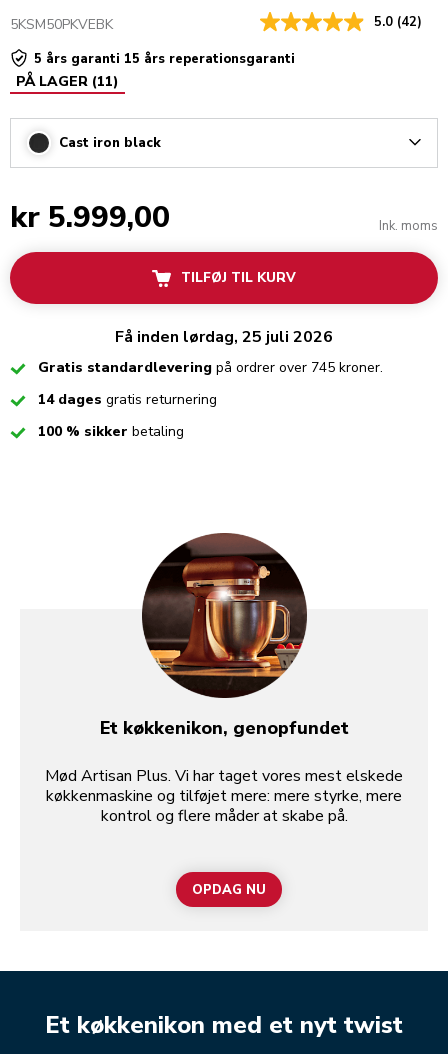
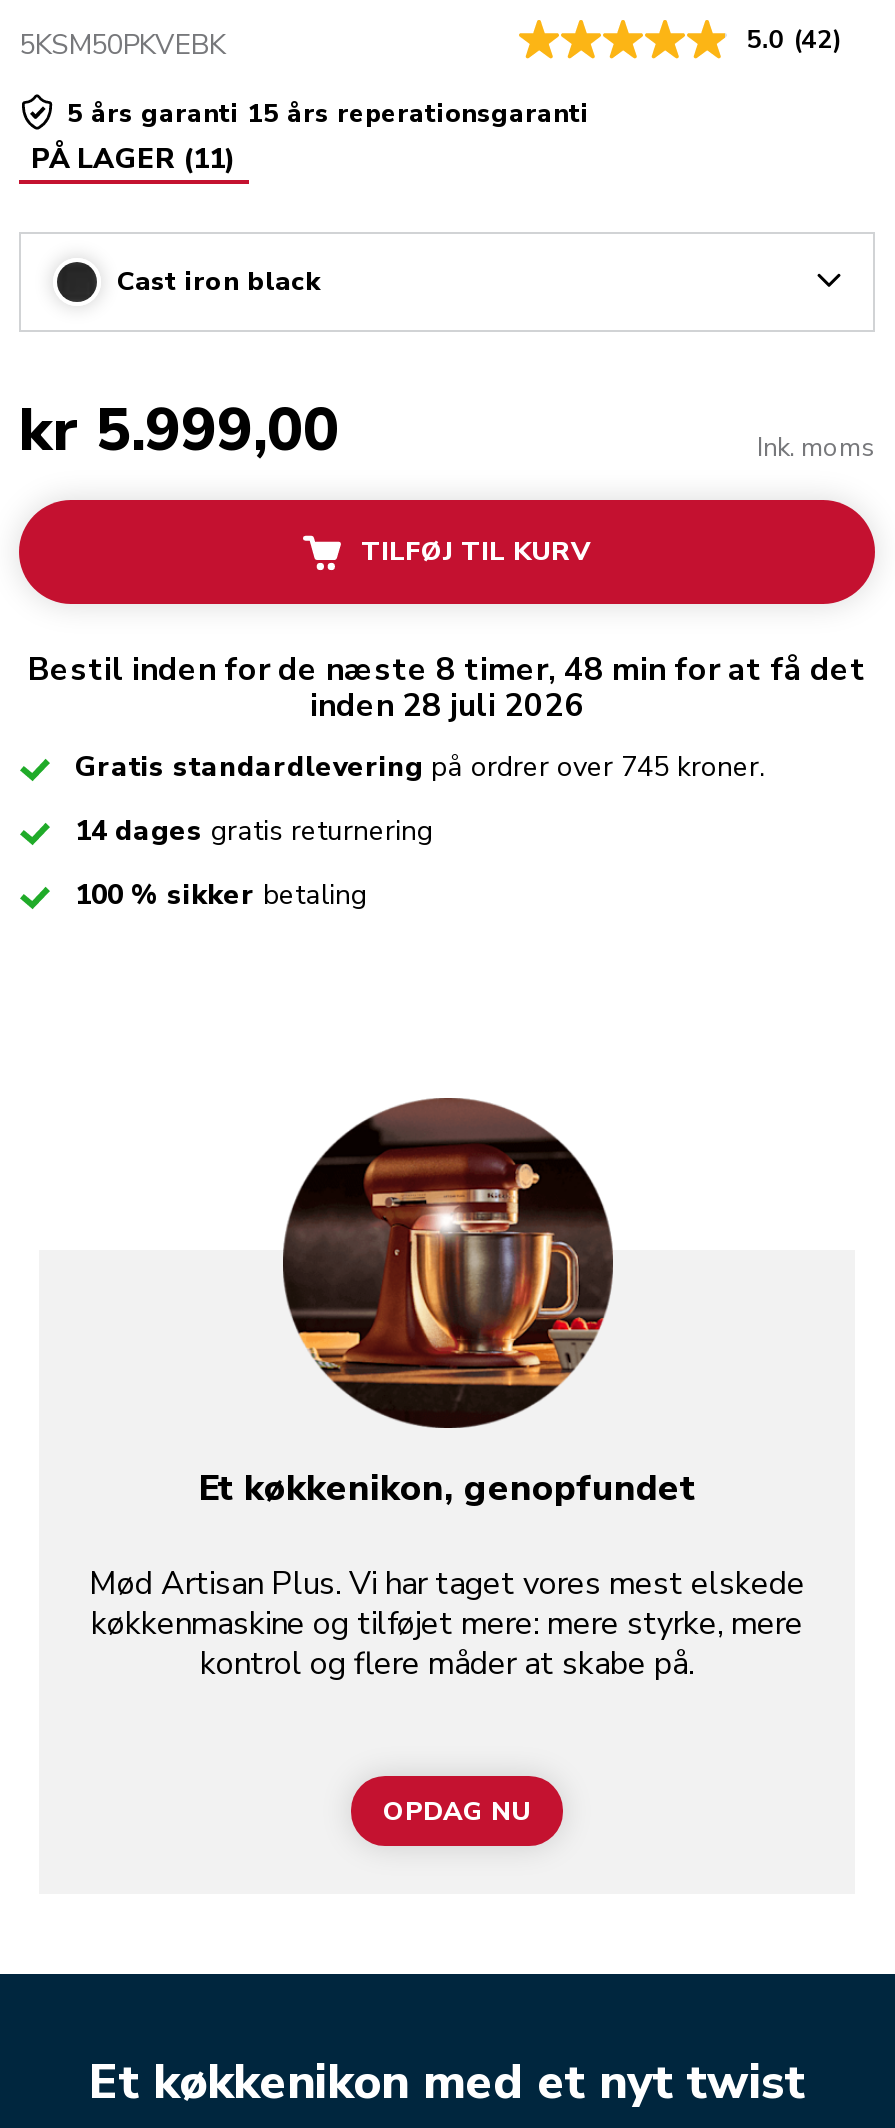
[115,326,333,348] Få inden lørdag, 25 juli 2026 -> [28,649,866,729] Bestil inden for de næste 8 timer, 48 min for at få det | inden 28 juli 2026

